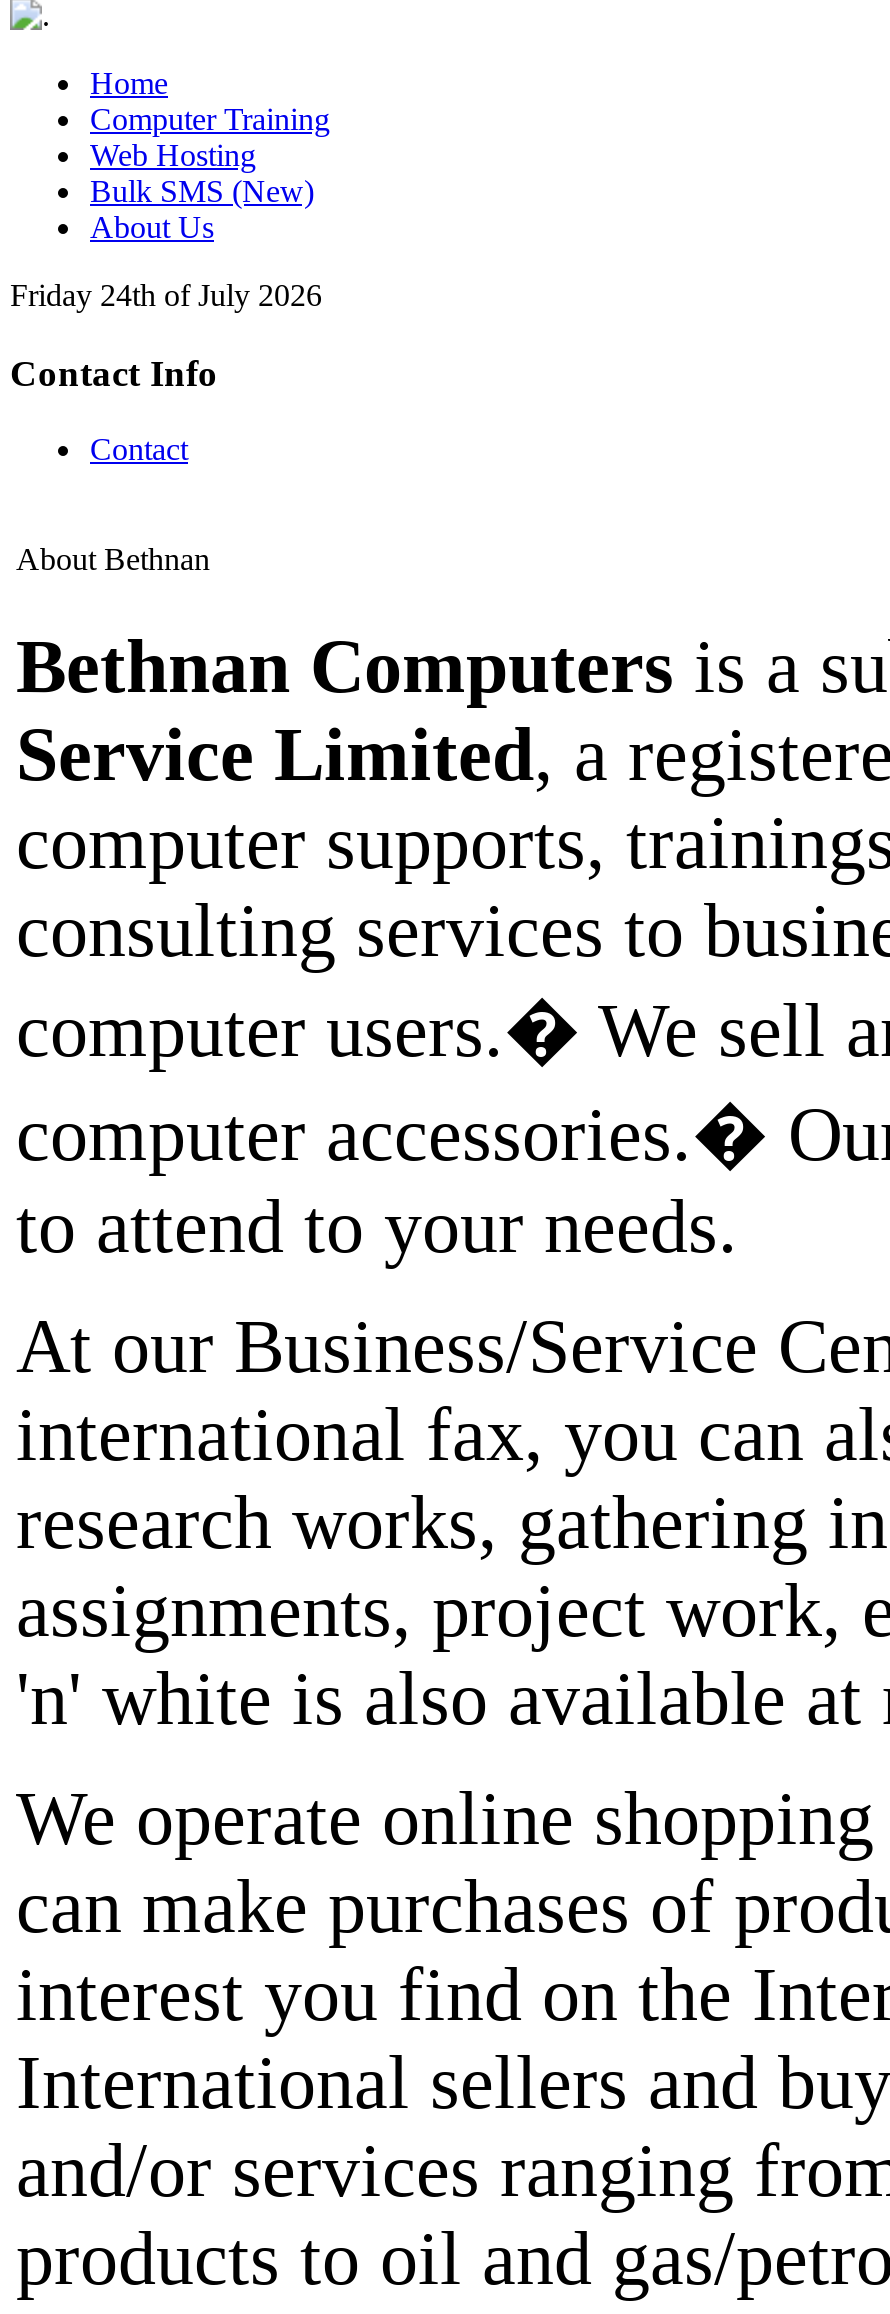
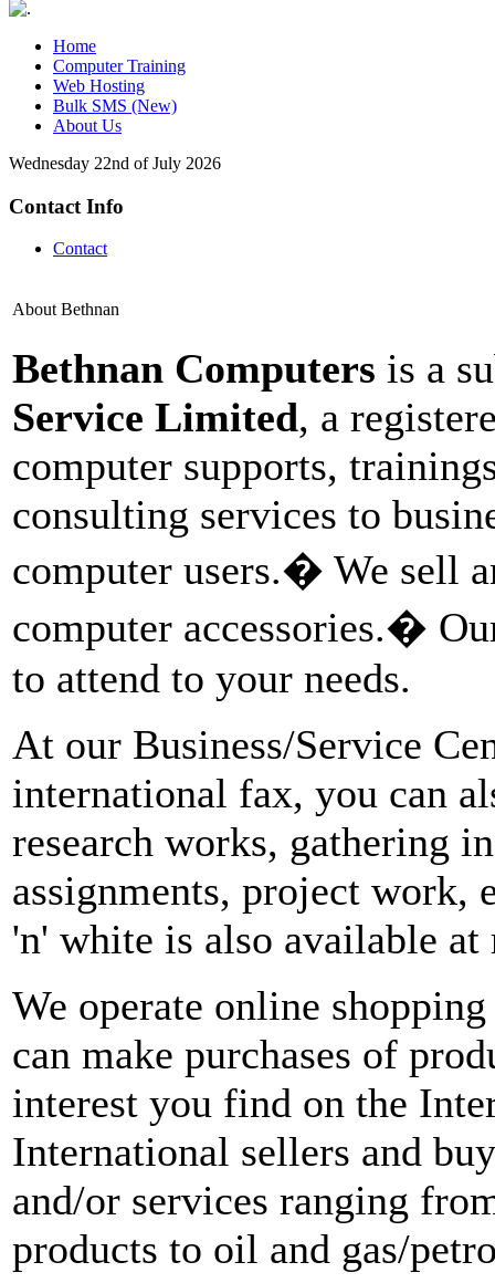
[10,278,354,312] Friday 24th of July 2026 -> [9,154,239,173] Wednesday 22nd of July 2026

